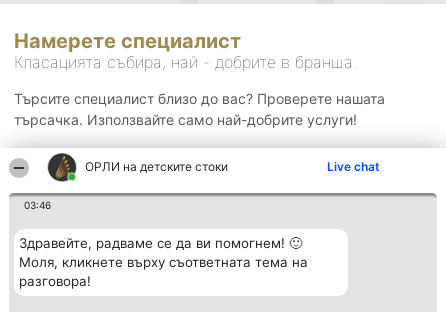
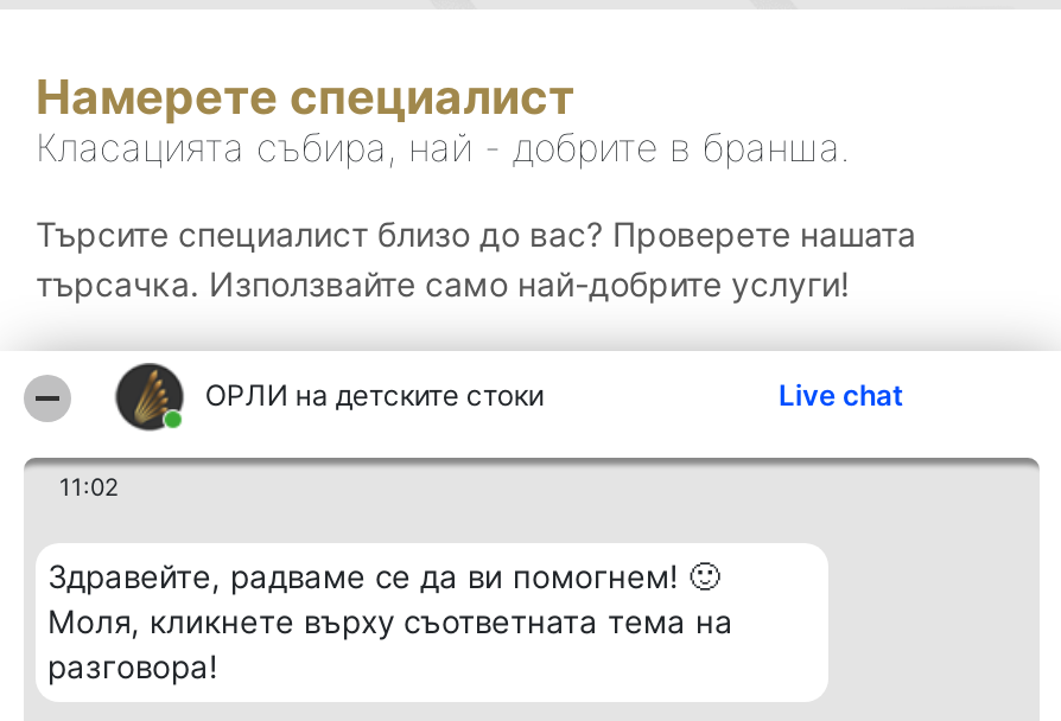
[24,199,51,211] 03:46 -> [59,472,119,500] 11:02

